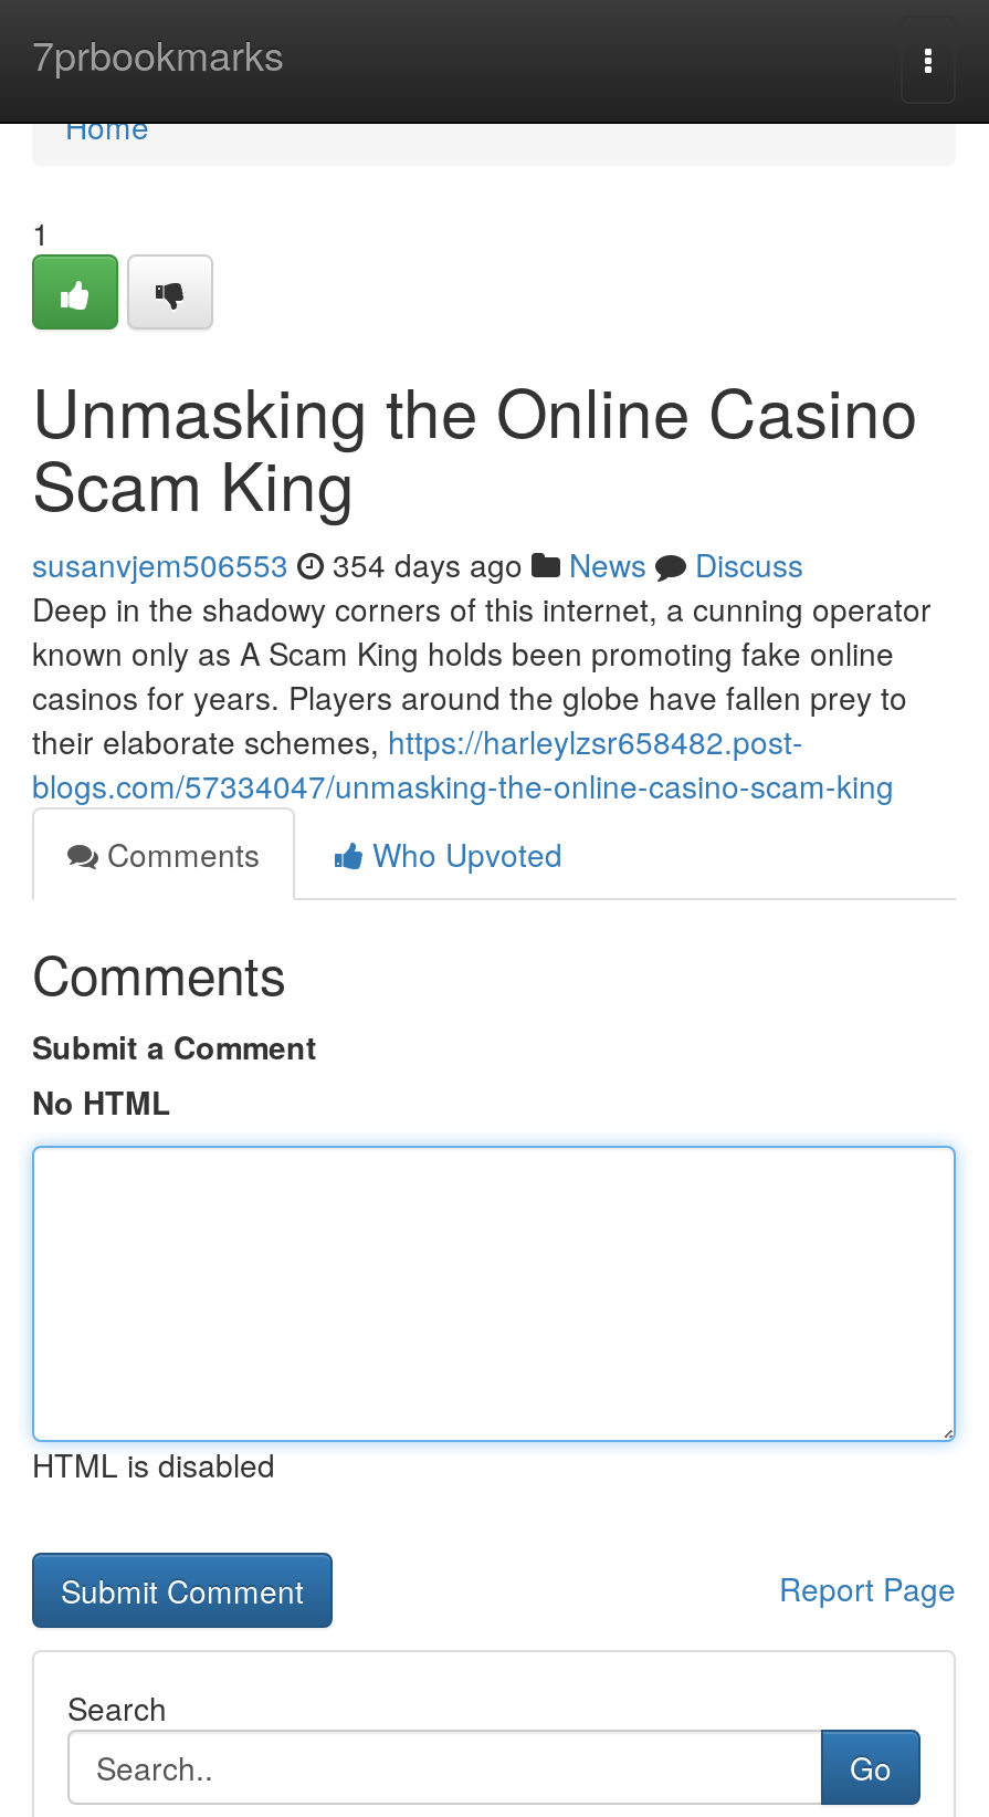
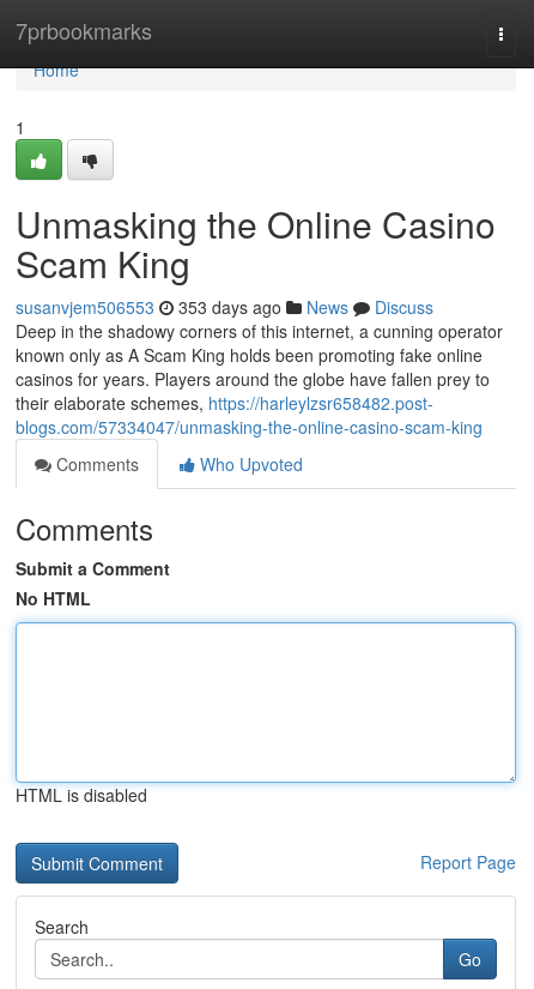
[32,542,803,586] susanvjem506553 354 days ago News Discuss -> [16,295,433,319] susanvjem506553 353 days ago News Discuss

